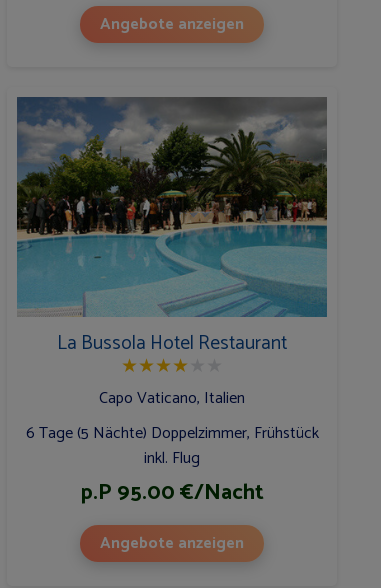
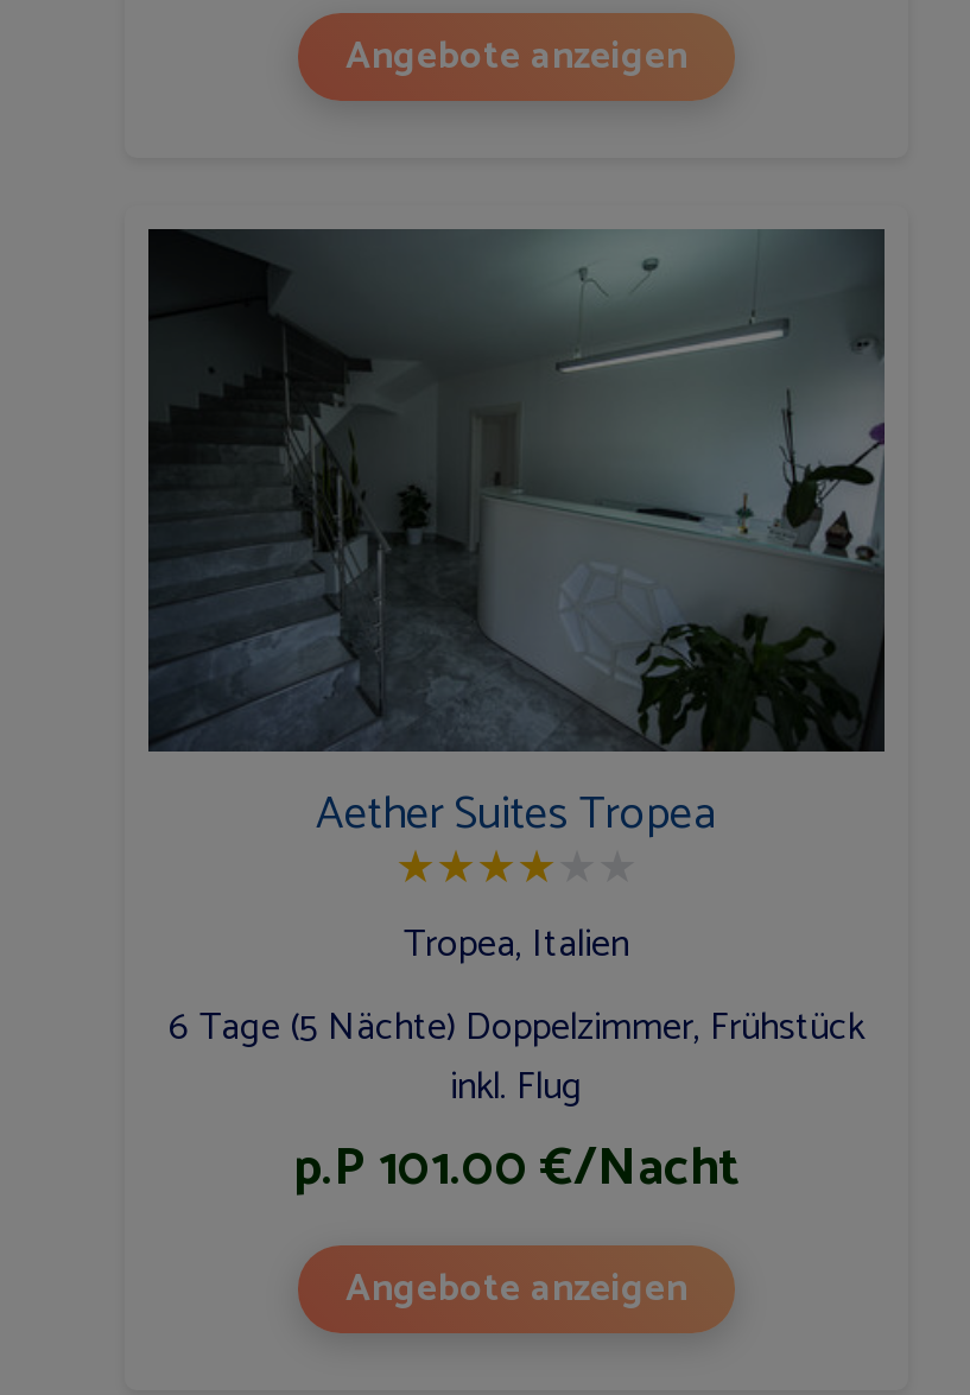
[16,96,328,359] [image] | La Bussola Hotel Restaurant -> [146,227,887,852] [image] | Aether Suites Tropea
[99,385,245,412] Capo Vaticano, Italien -> [404,914,629,978] Tropea, Italien
[80,475,263,511] p.P 95.00 €/Nacht -> [293,1128,740,1213] p.P 101.00 €/Nacht

